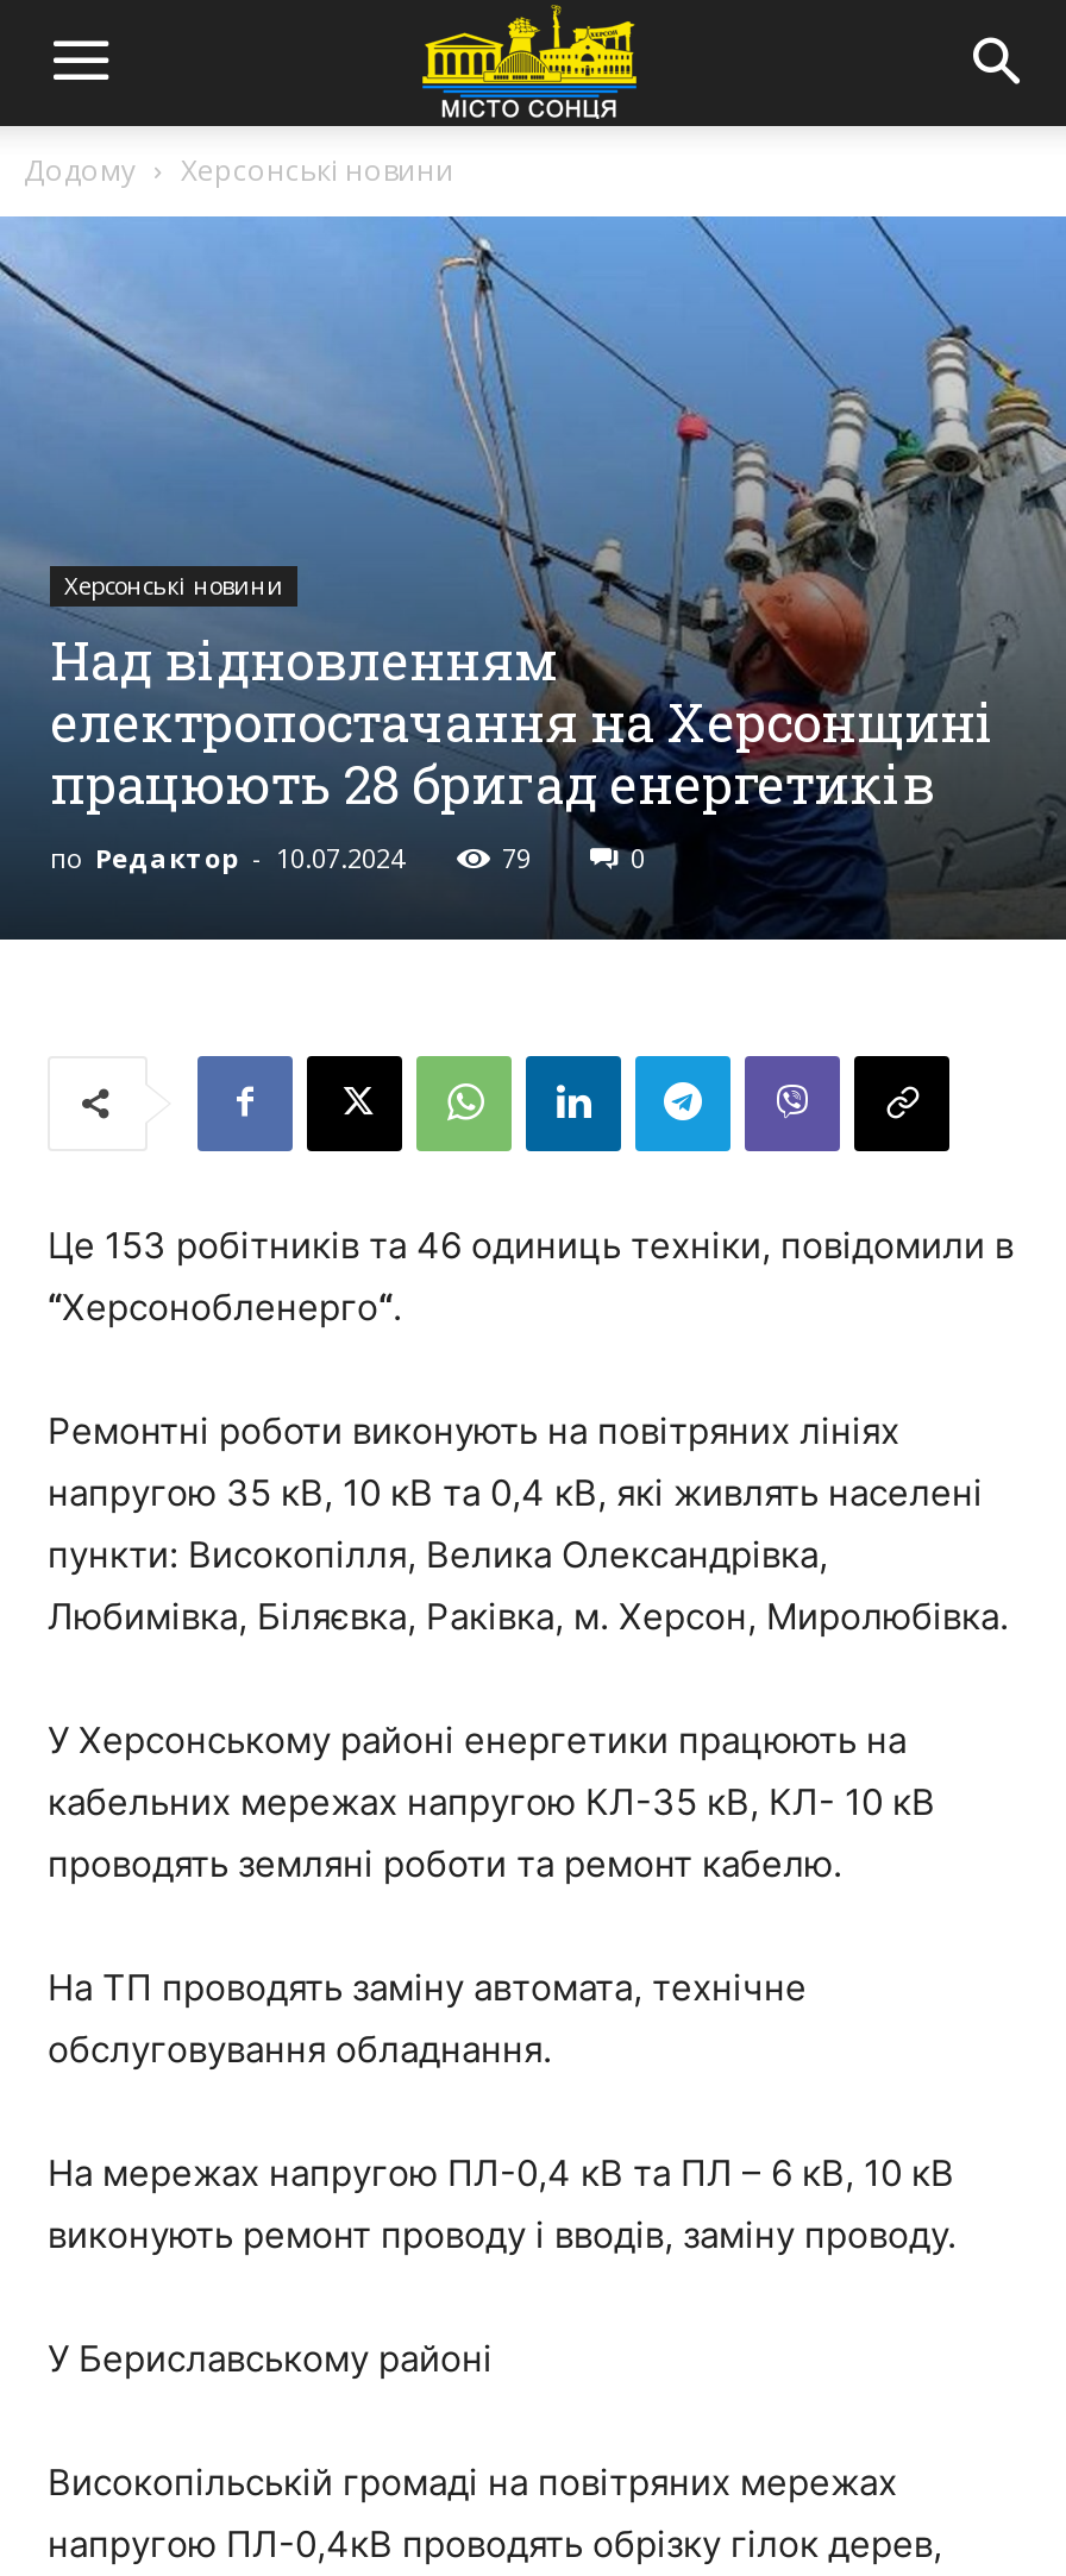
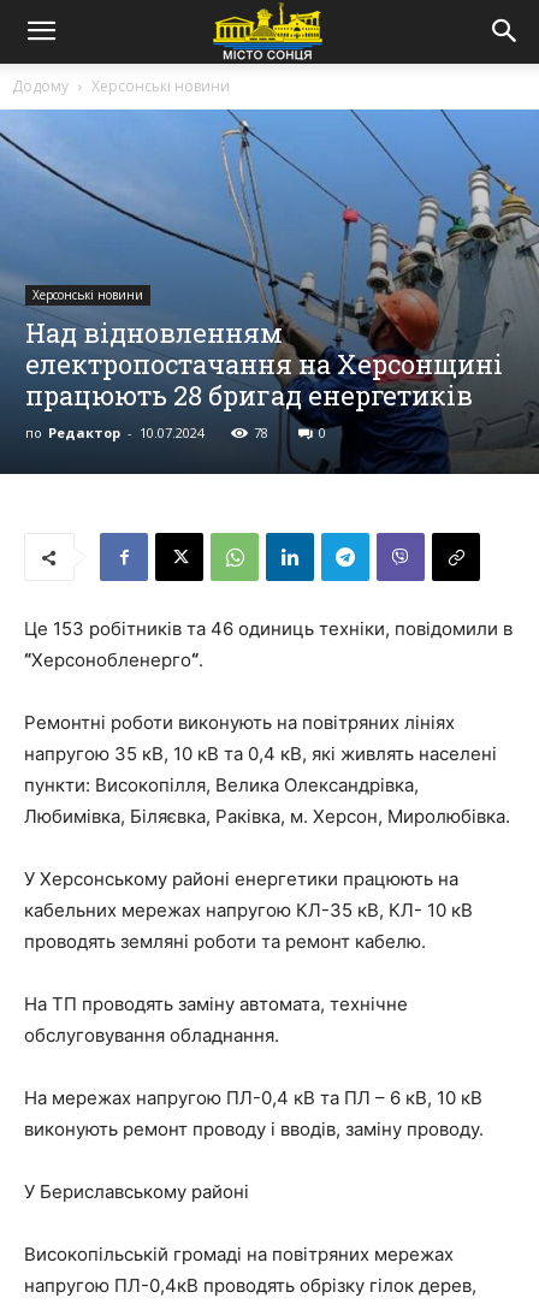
[502,839,531,874] 79 -> [254,424,268,442] 78

